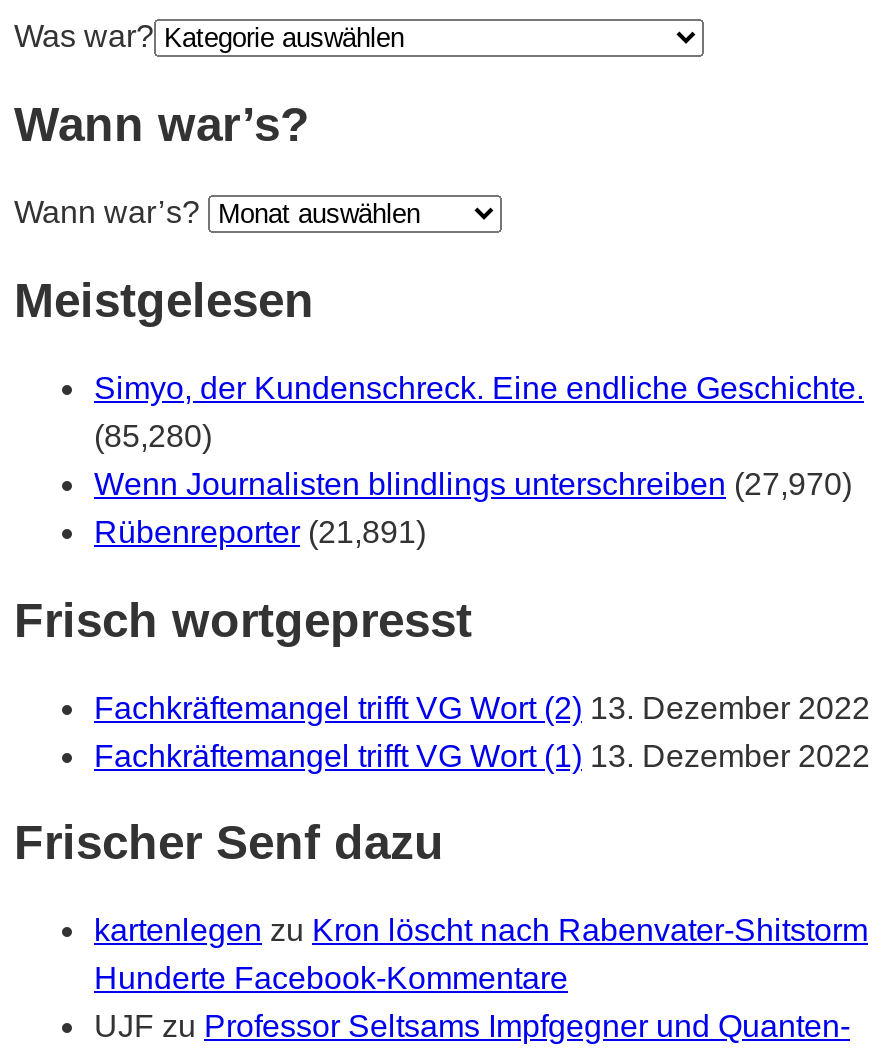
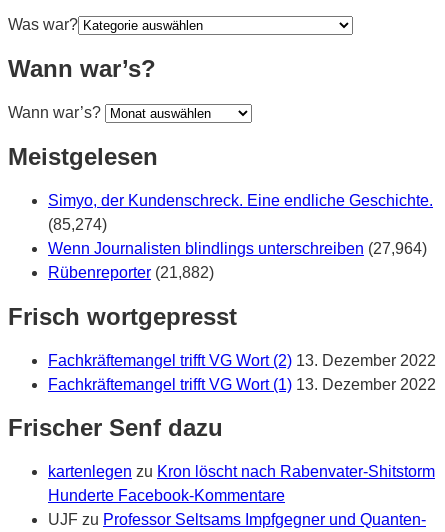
[94,419,212,453] (85,280) -> [48,216,107,233] (85,274)
[94,467,852,501] Wenn Journalisten blindlings unterschreiben (27,970) -> [48,240,427,257] Wenn Journalisten blindlings unterschreiben (27,964)
[94,515,426,549] Rübenreporter (21,891) -> [48,264,214,281] Rübenreporter (21,882)

